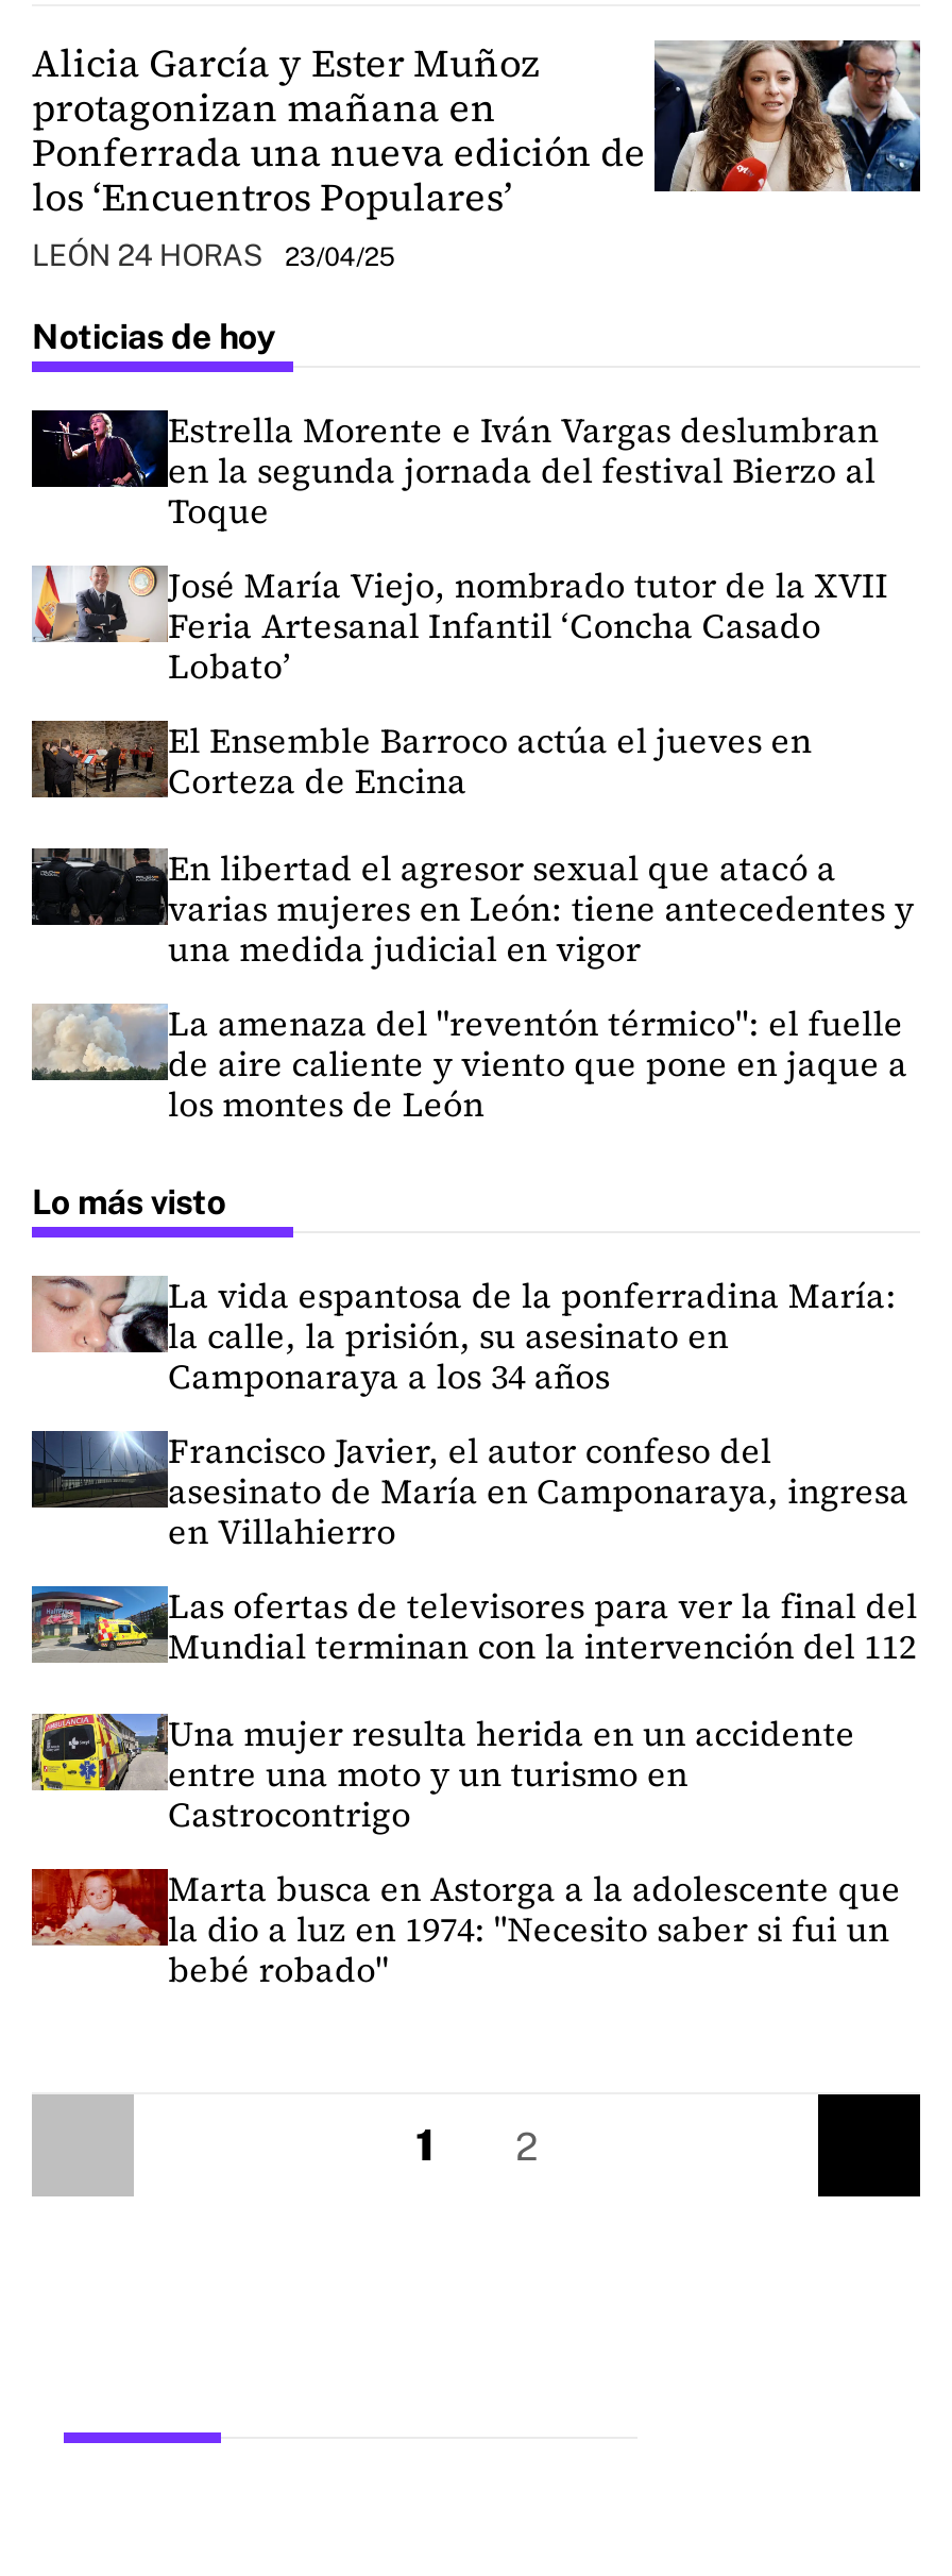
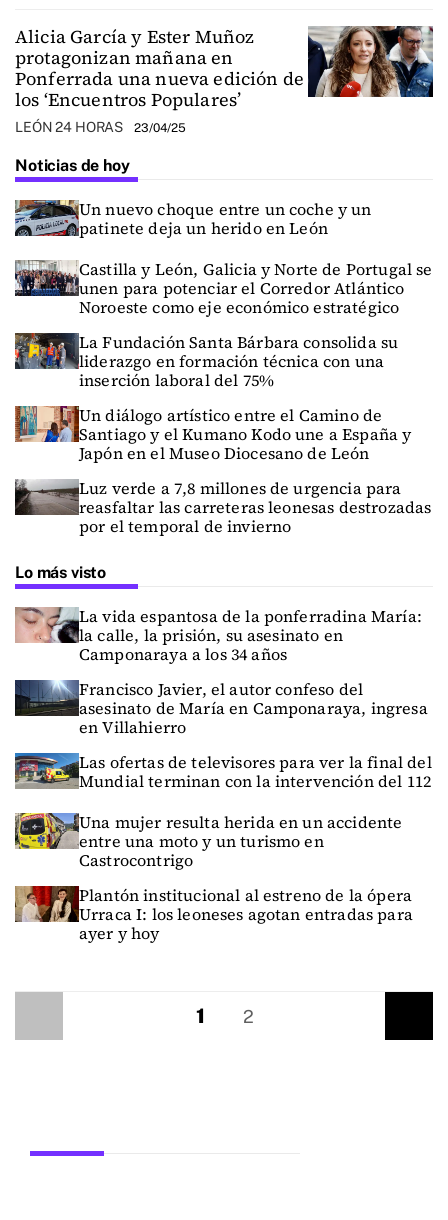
[30,406,879,534] [image] | Estrella Morente e Iván Vargas deslumbran | en la segunda jornada del festival Bierzo al | Toque -> [14,198,372,239] [image] | Un nuevo choque entre un coche y un | patinete deja un herido en León
[32,538,888,689] [image] | José María Viejo, nombrado tutor de la XVII | Feria Artesanal Infantil ‘Concha Casado | Lobato’ -> [14,258,432,318] [image] | Castilla y León, Galicia y Norte de Portugal se | unen para potenciar el Corredor Atlántico | Noroeste como eje económico estratégico
[30,693,812,804] [image] | El Ensemble Barroco actúa el jueves en | Corteza de Encina -> [14,331,398,391] [image] | La Fundación Santa Bárbara consolida su | liderazgo en formación técnica con una | inserción laboral del 75%
[30,844,914,972] [image] | En libertad el agresor sexual que atacó a | varias mujeres en León: tiene antecedentes y | una medida judicial en vigor -> [14,404,411,464] [image] | Un diálogo artístico entre el Camino de | Santiago y el Kumano Kodo une a España y | Japón en el Museo Diocesano de León
[32,999,908,1127] [image] | La amenaza del "reventón térmico": el fuelle | de aire caliente y viento que pone en jaque a | los montes de León -> [15,477,431,537] [image] | Luz verde a 7,8 millones de urgencia para | reasfaltar las carreteras leonesas destrozadas | por el temporal de invierno
[30,1865,901,1992] [image] | Marta busca en Astorga a la adolescente que | la dio a luz en 1974: "Necesito saber si fui un | bebé robado" -> [14,884,413,944] [image] | Plantón institucional al estreno de la ópera | Urraca I: los leoneses agotan entradas para | ayer y hoy

